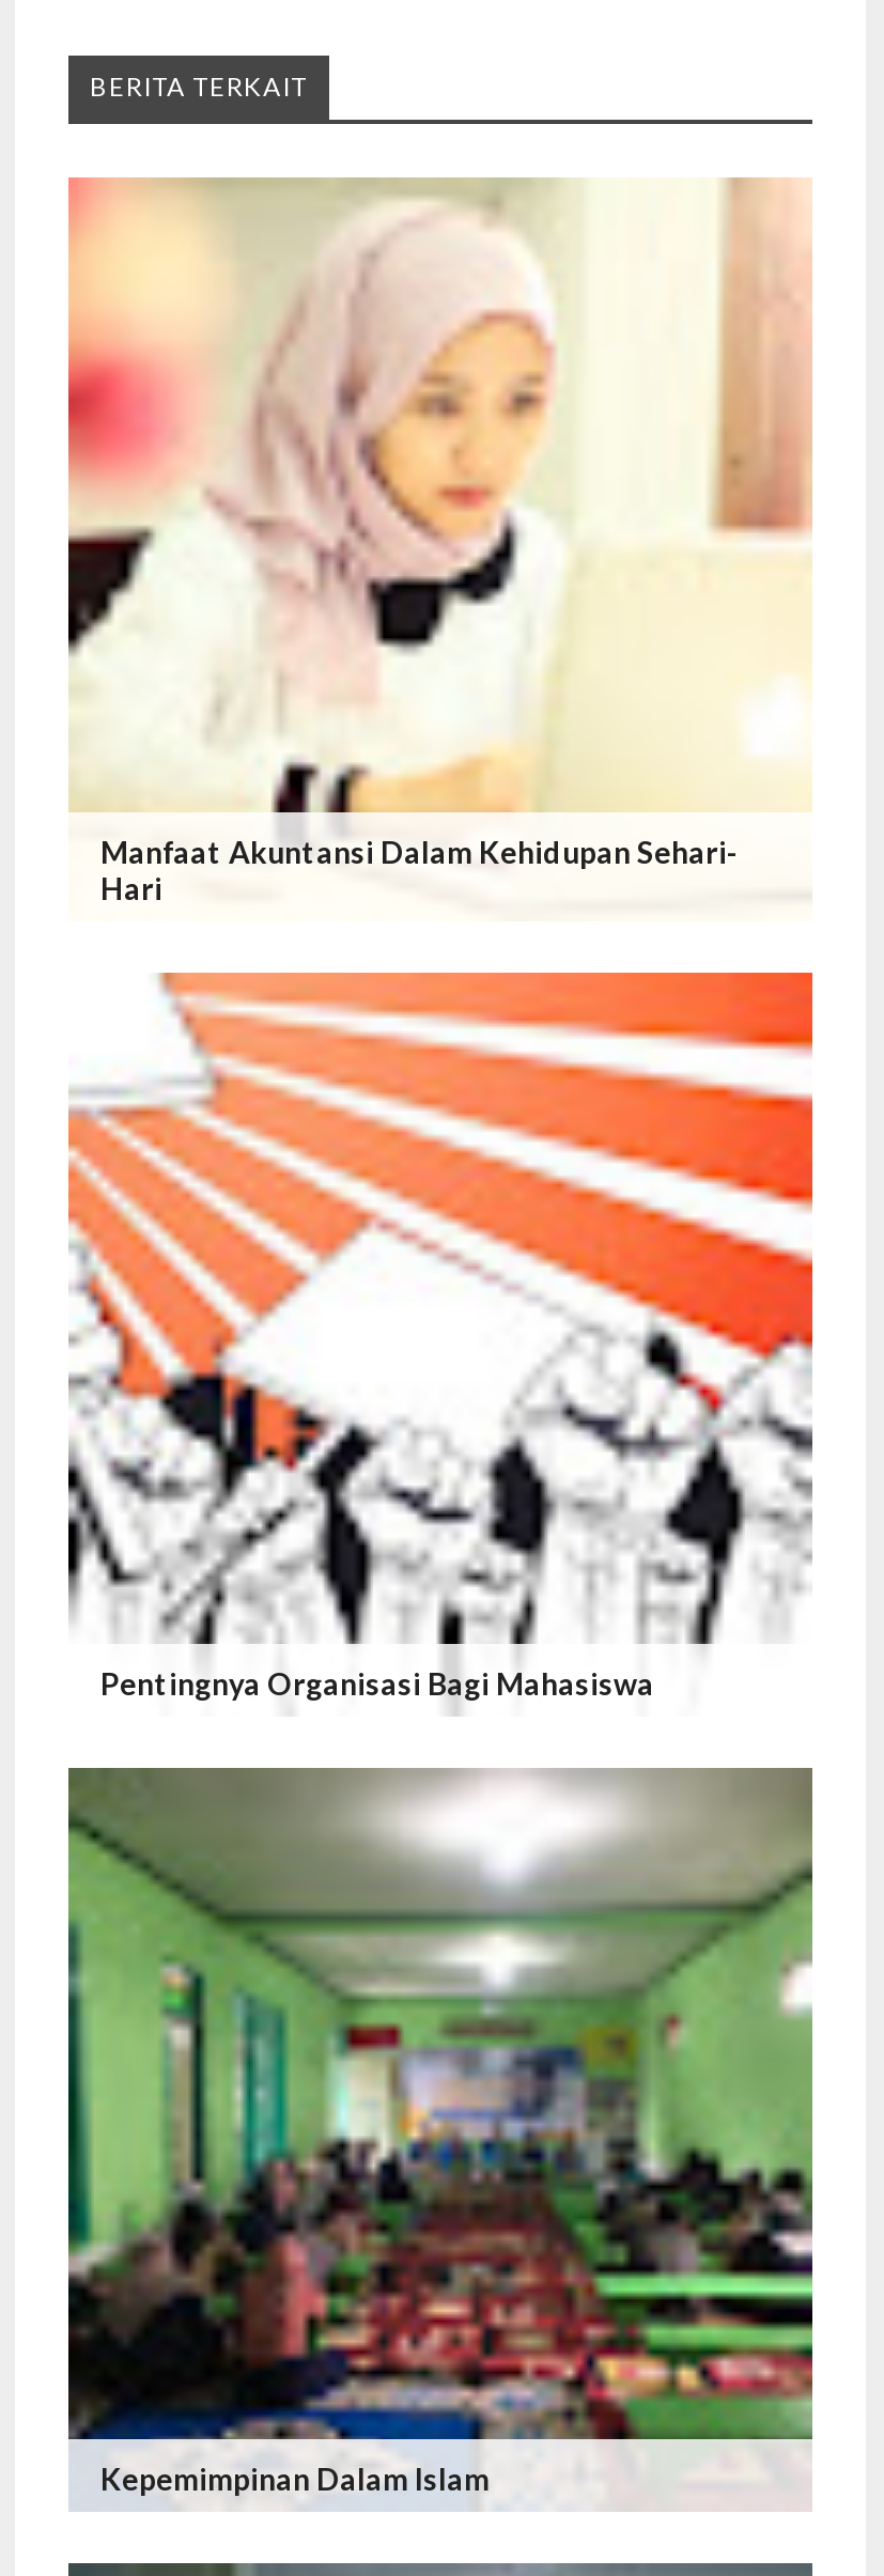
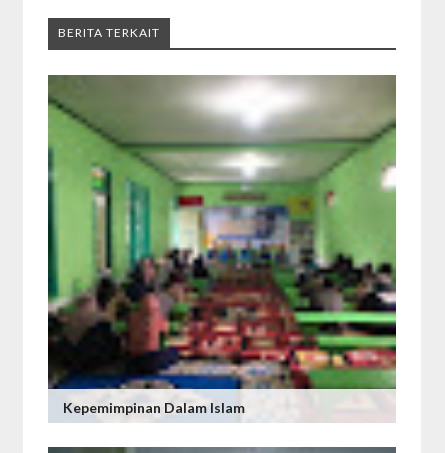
[66,177,812,906] [image] | Manfaat Akuntansi Dalam Kehidupan Sehari- | Hari -> none
[66,971,815,1714] [image] | Pentingnya Organisasi Bagi Mahasiswa -> none

